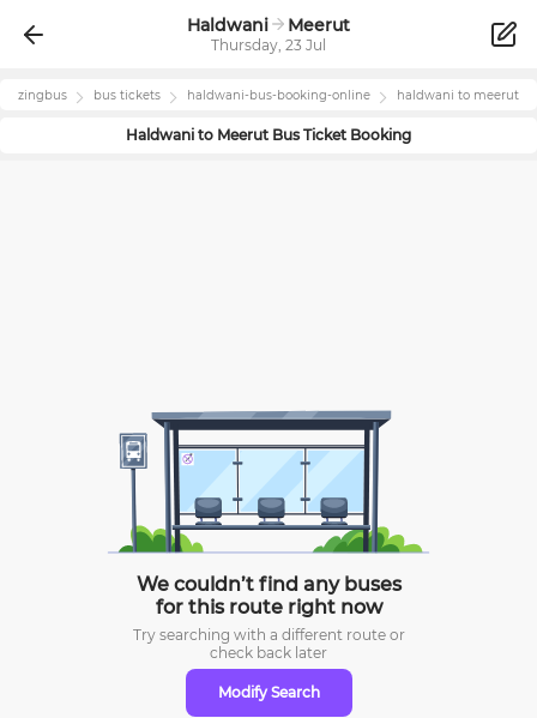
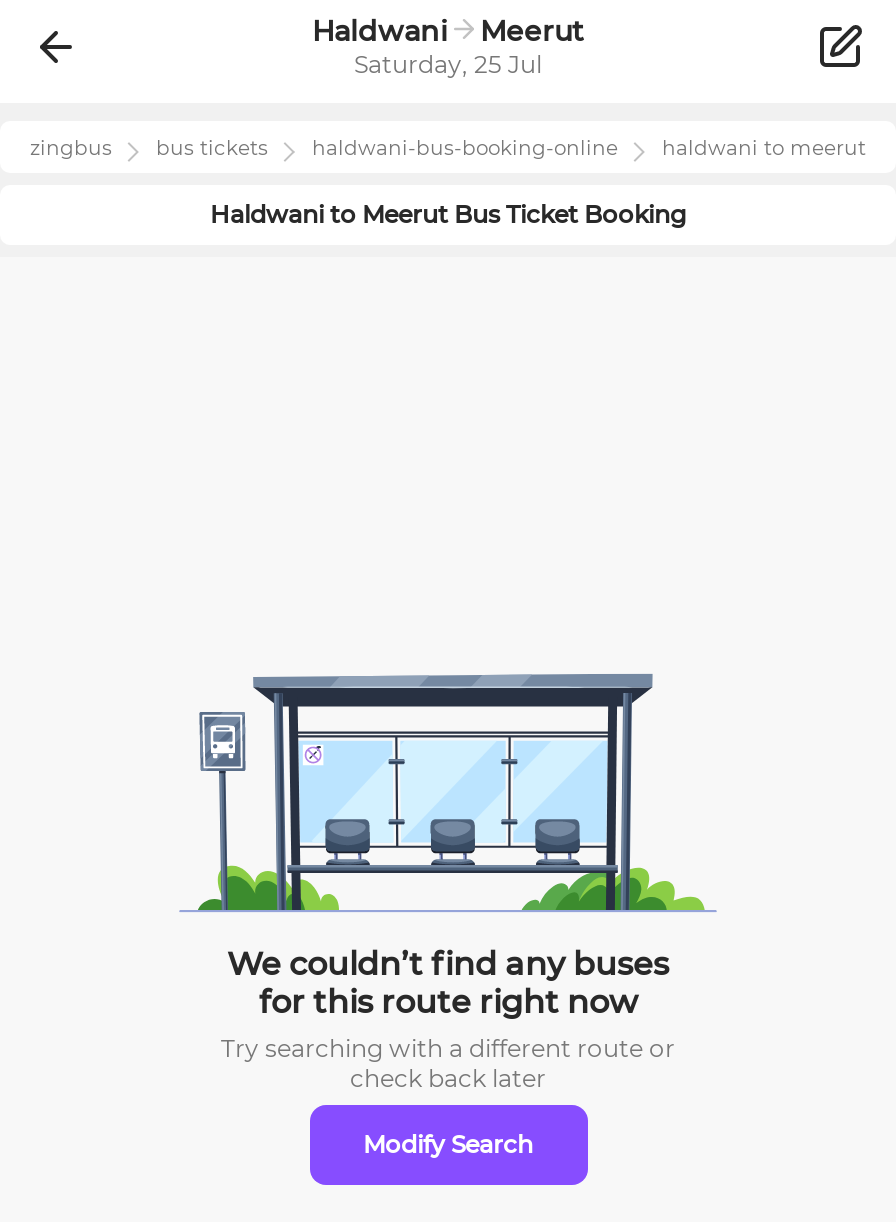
[211,36,326,54] Thursday, 23 Jul -> [354,49,542,79] Saturday, 25 Jul

